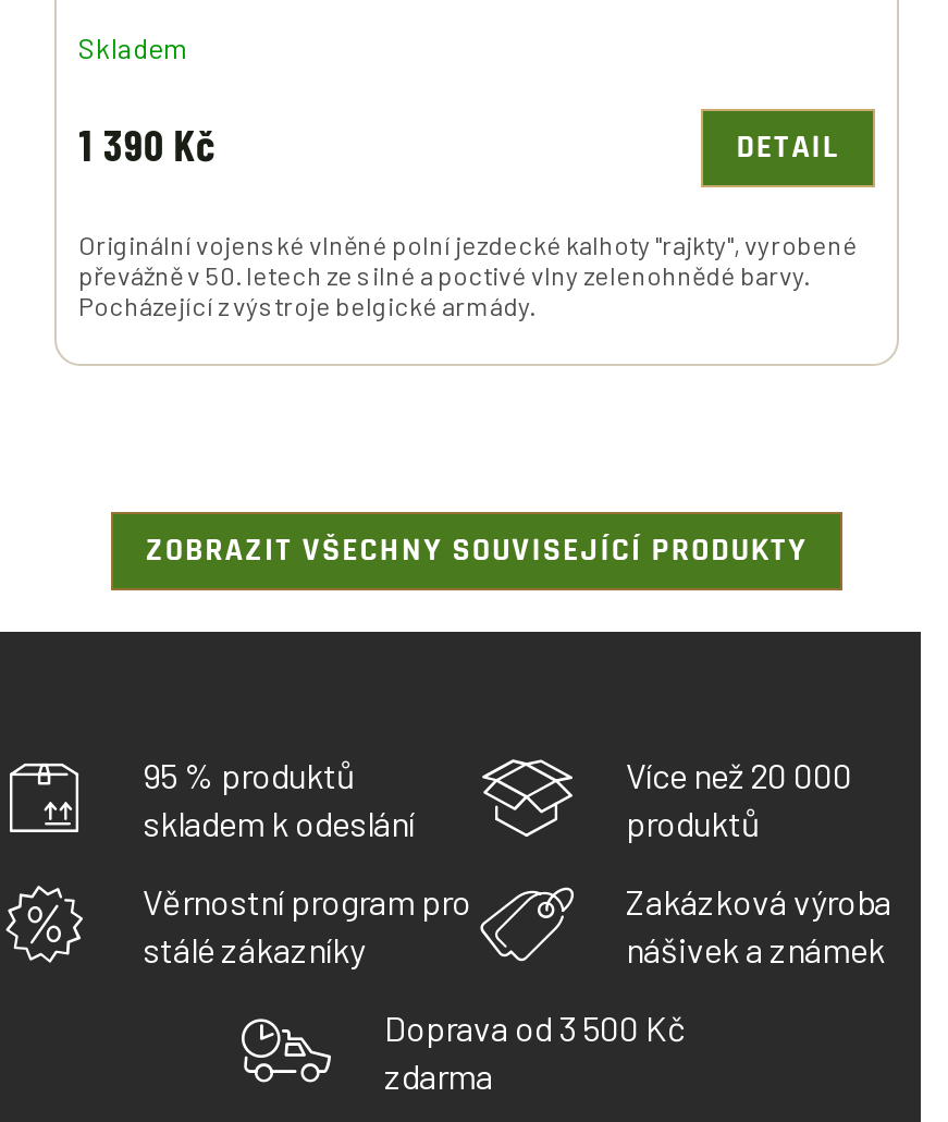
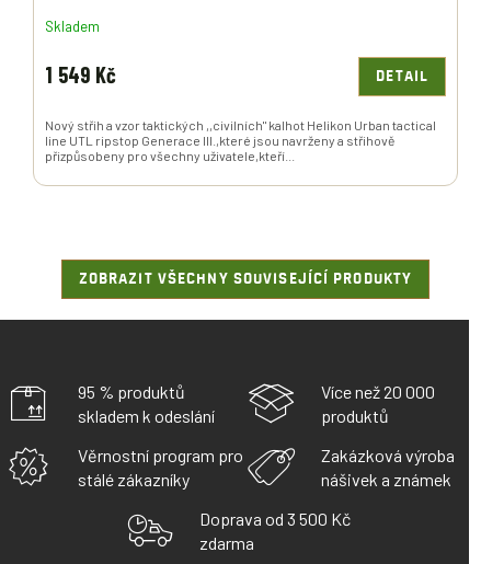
[78,118,216,171] 1 390 Kč -> [45,62,116,88] 1 549 Kč
[78,229,858,321] Originální vojenské vlněné polní jezdecké kalhoty "rajkty", vyrobené | převážně v 50. letech ze silné a poctivé vlny zelenohnědé barvy. | Pocházející z výstroje belgické armády. -> [45,118,436,164] Nový střih a vzor taktických ,,civilních" kalhot Helikon Urban tactical | line UTL ripstop Generace III.,které jsou navrženy a střihově | přizpůsobeny pro všechny uživatele,kteří...

